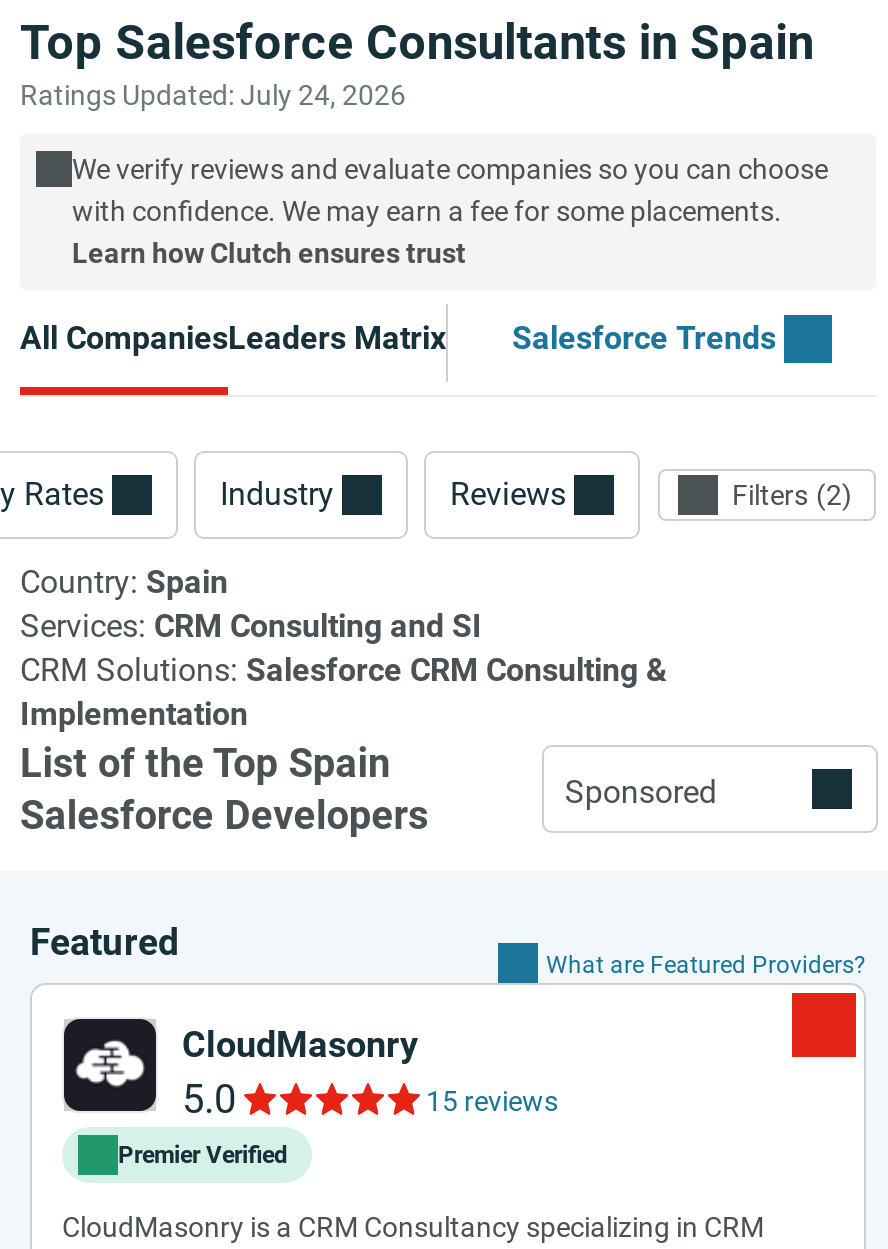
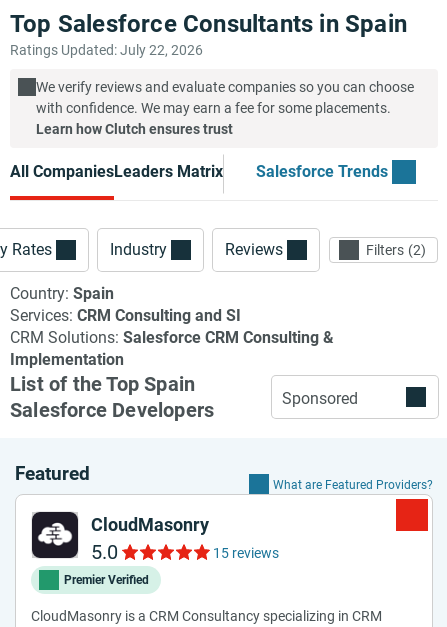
[20,79,406,111] Ratings Updated: July 24, 2026 -> [10,42,203,58] Ratings Updated: July 22, 2026

